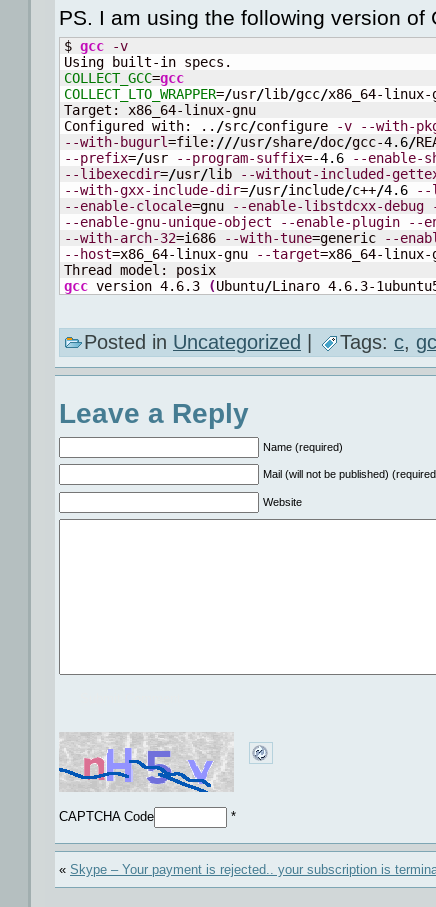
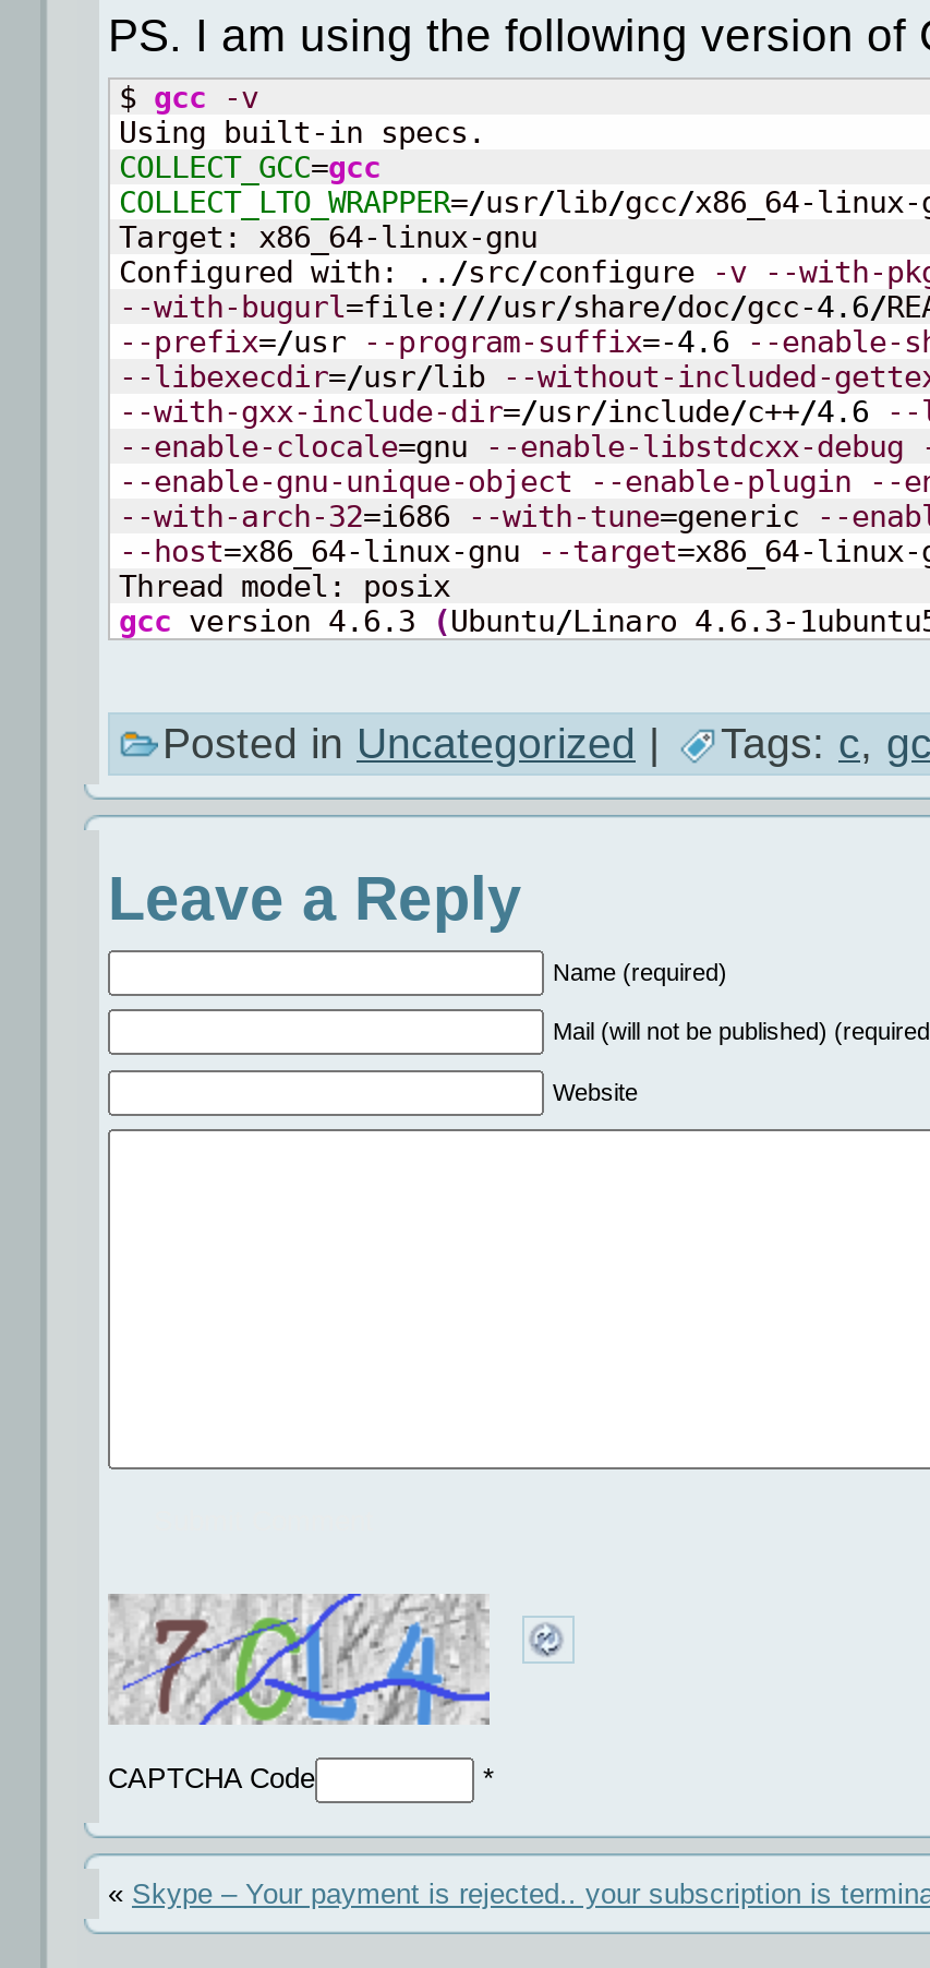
[58,732,234,793] [image] -> [108,1592,492,1727] [image]

